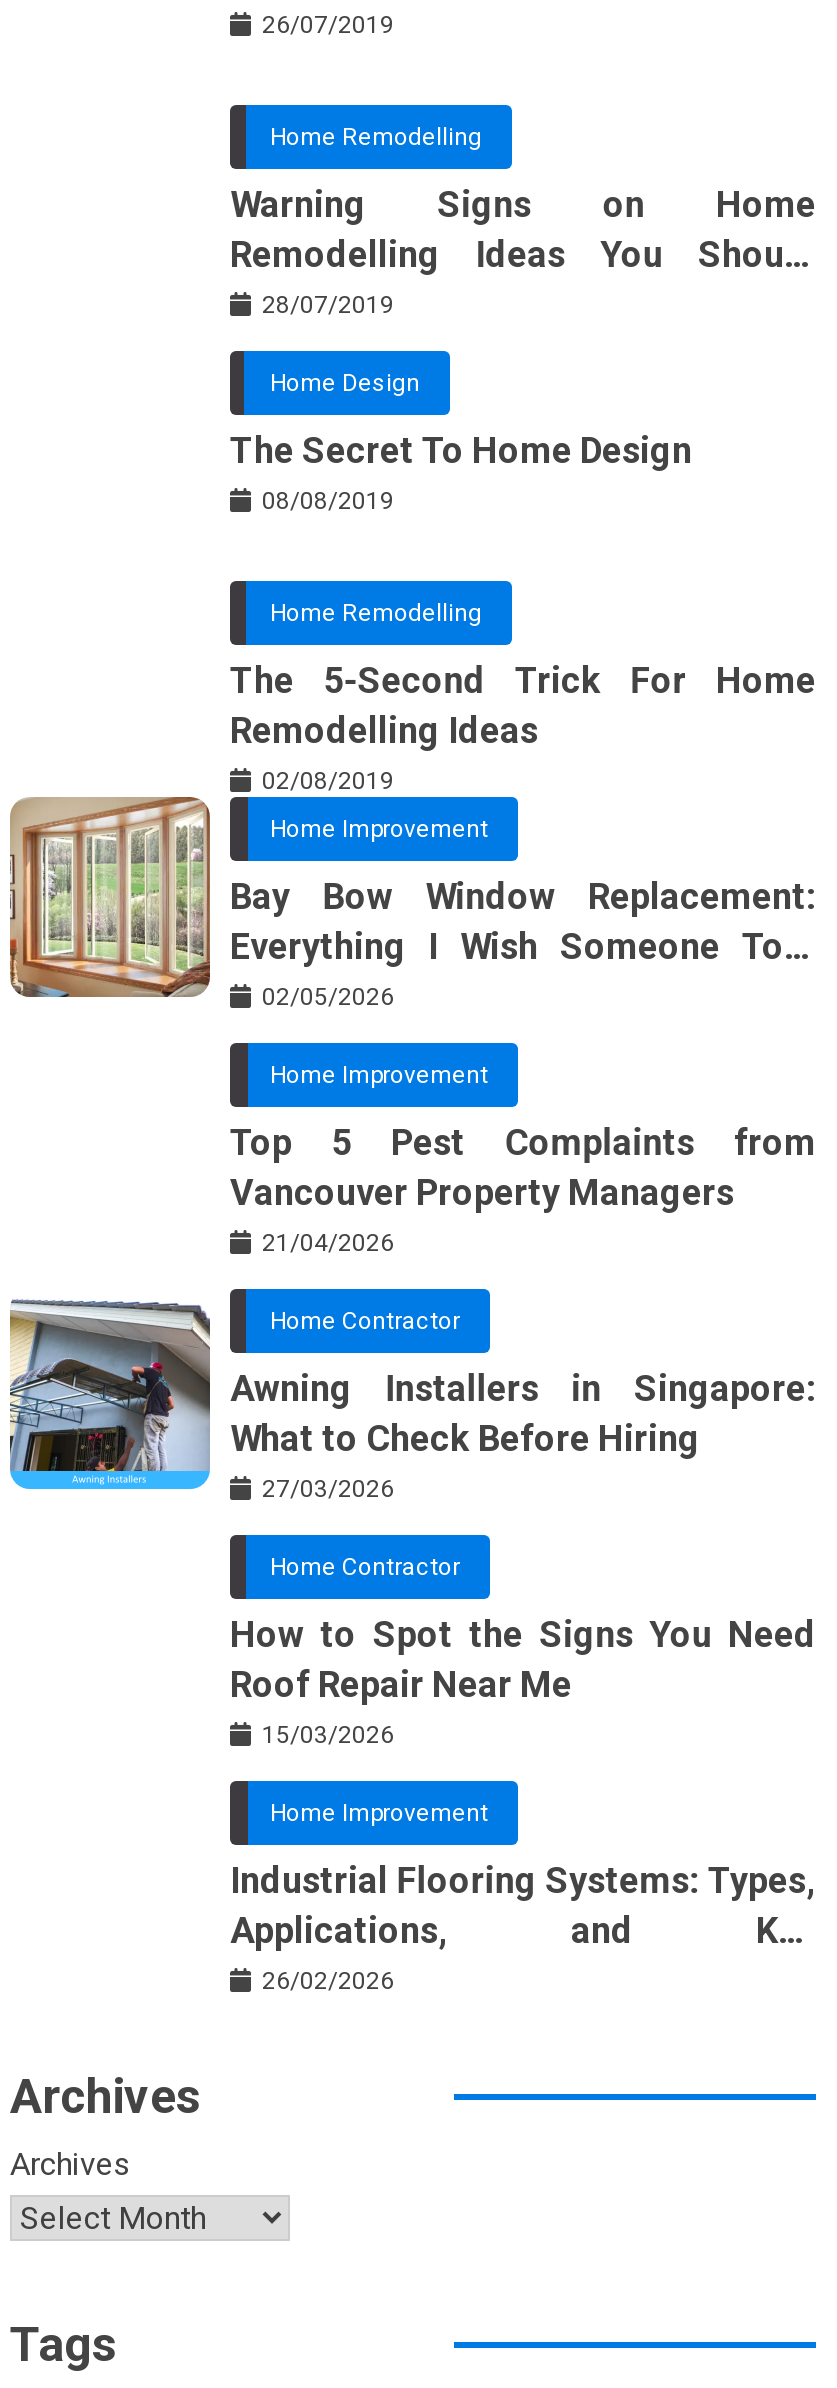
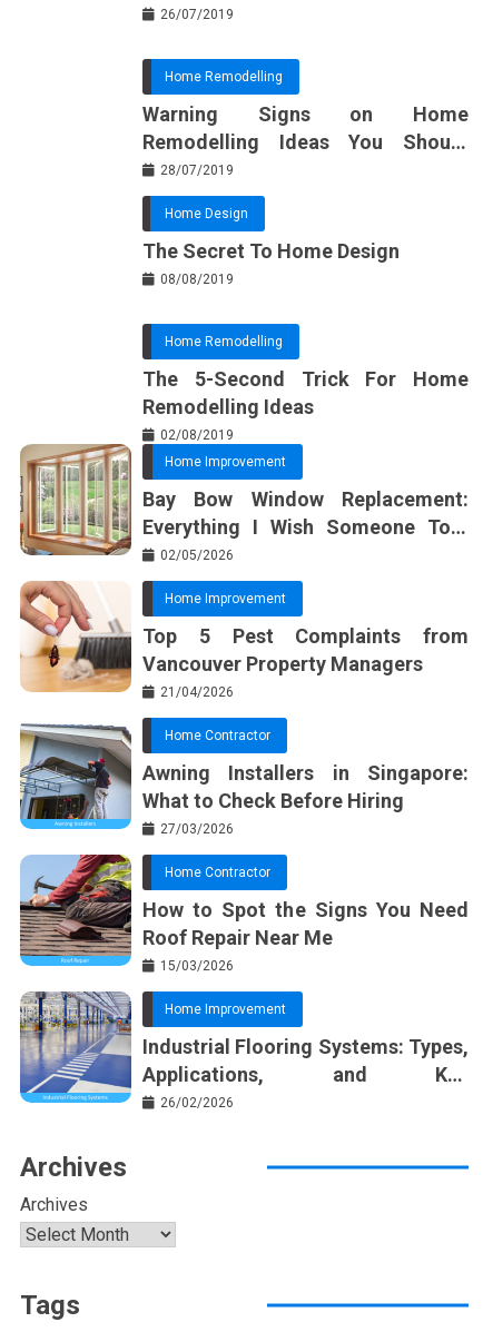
none -> [19,580,132,693] [image]
none -> [19,854,132,967] [image]
none -> [19,990,132,1104] [image]

